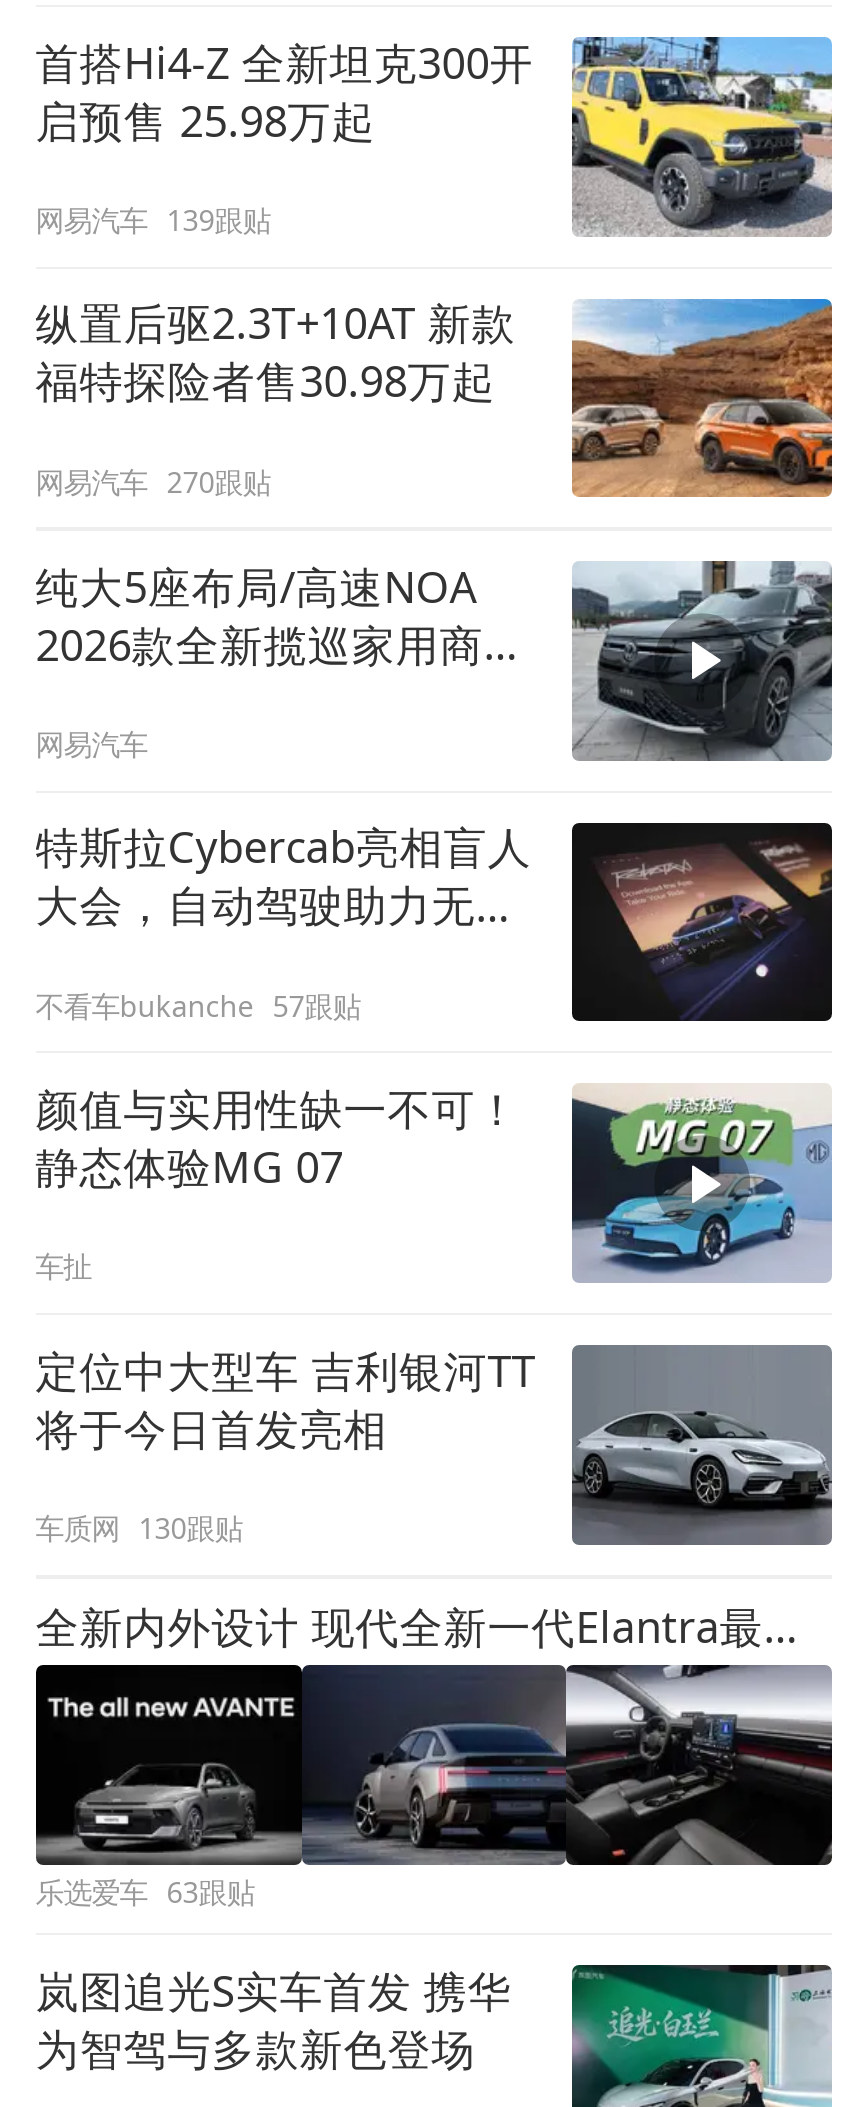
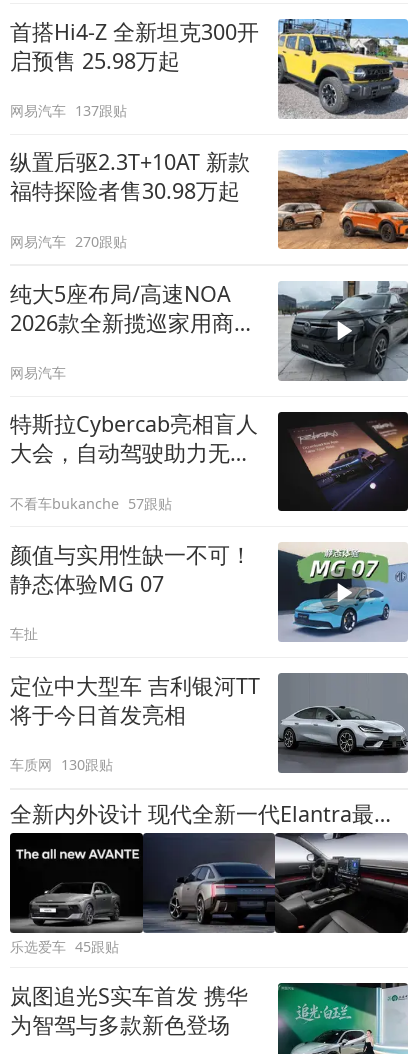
[35,201,271,239] 网易汽车 139跟贴 -> [10,101,127,120] 网易汽车 137跟贴
[35,1874,255,1912] 乐选爱车 63跟贴 -> [10,937,119,956] 乐选爱车 45跟贴

